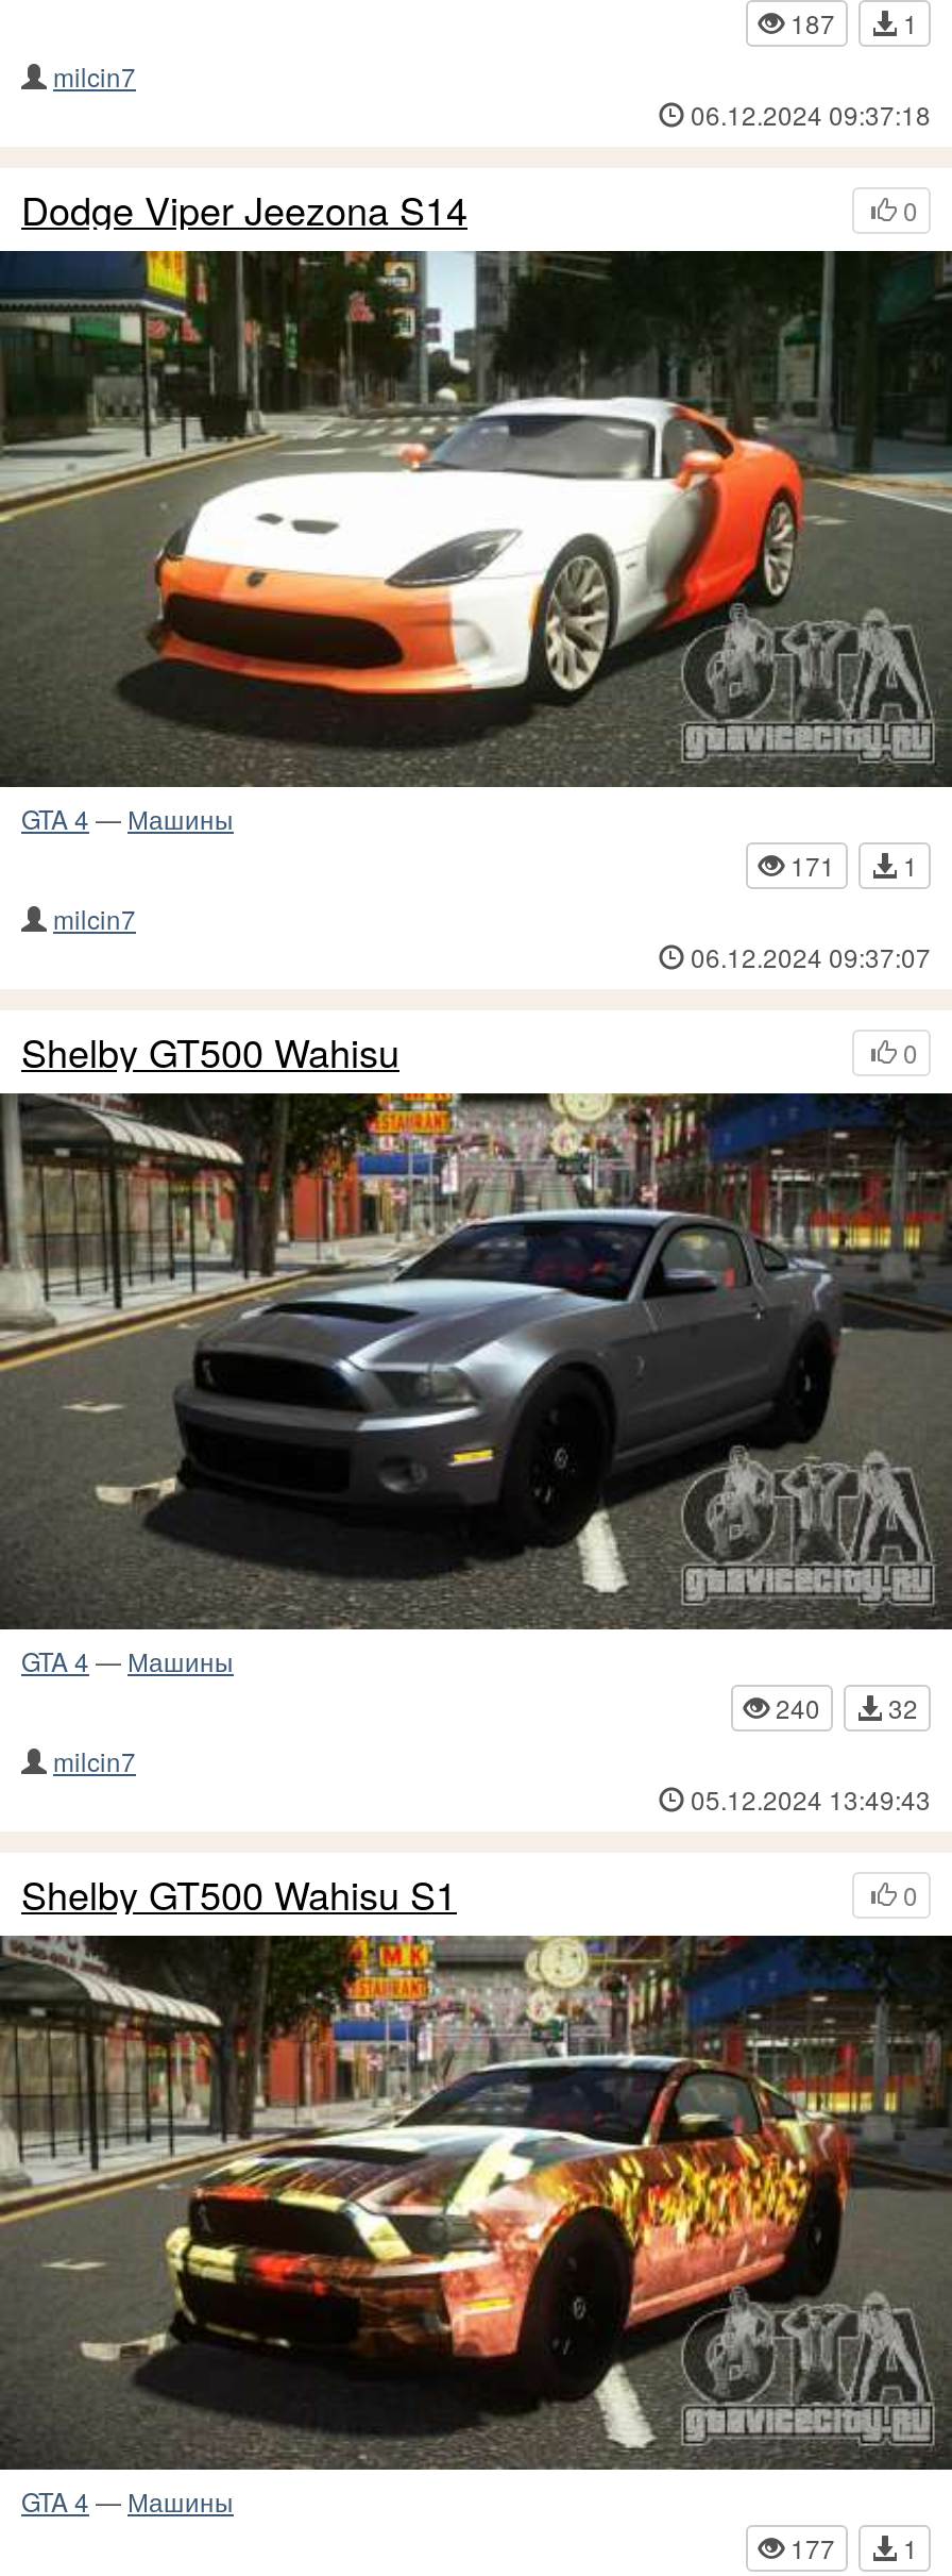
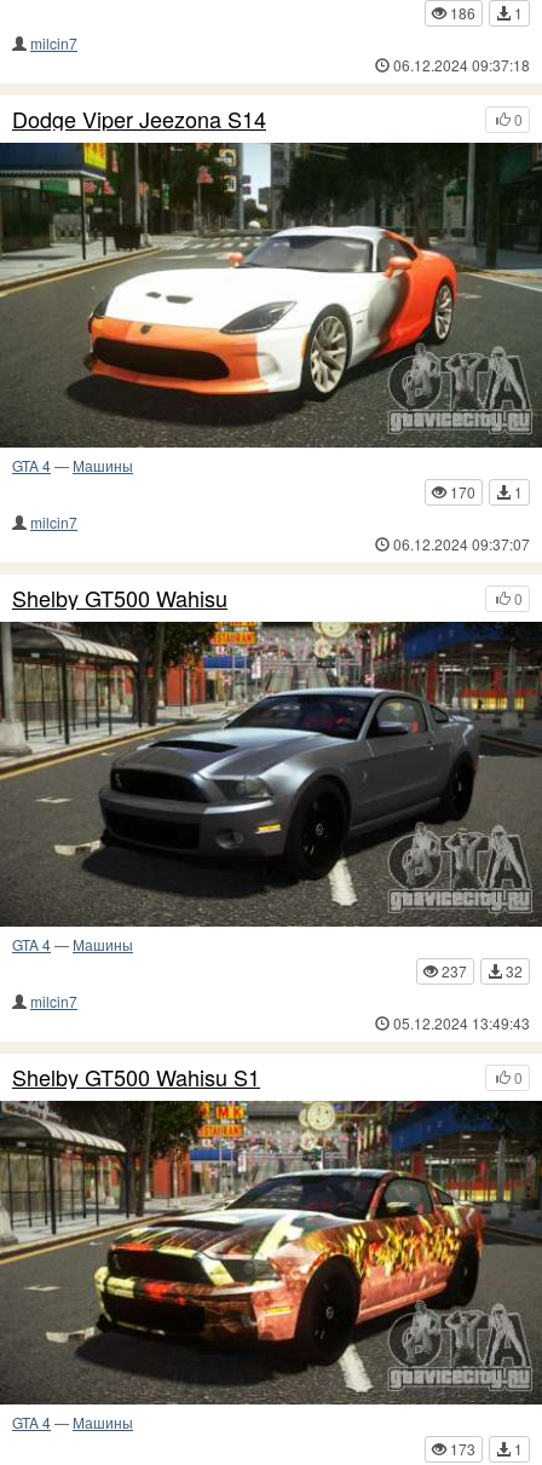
[790,5,918,41] 187 1 -> [450,3,523,23] 186 1
[790,847,918,883] 171 1 -> [450,481,523,502] 170 1
[776,1688,918,1724] 240 32 -> [442,960,523,981] 237 32
[790,2530,918,2566] 177 1 -> [450,1439,523,1459] 173 1

